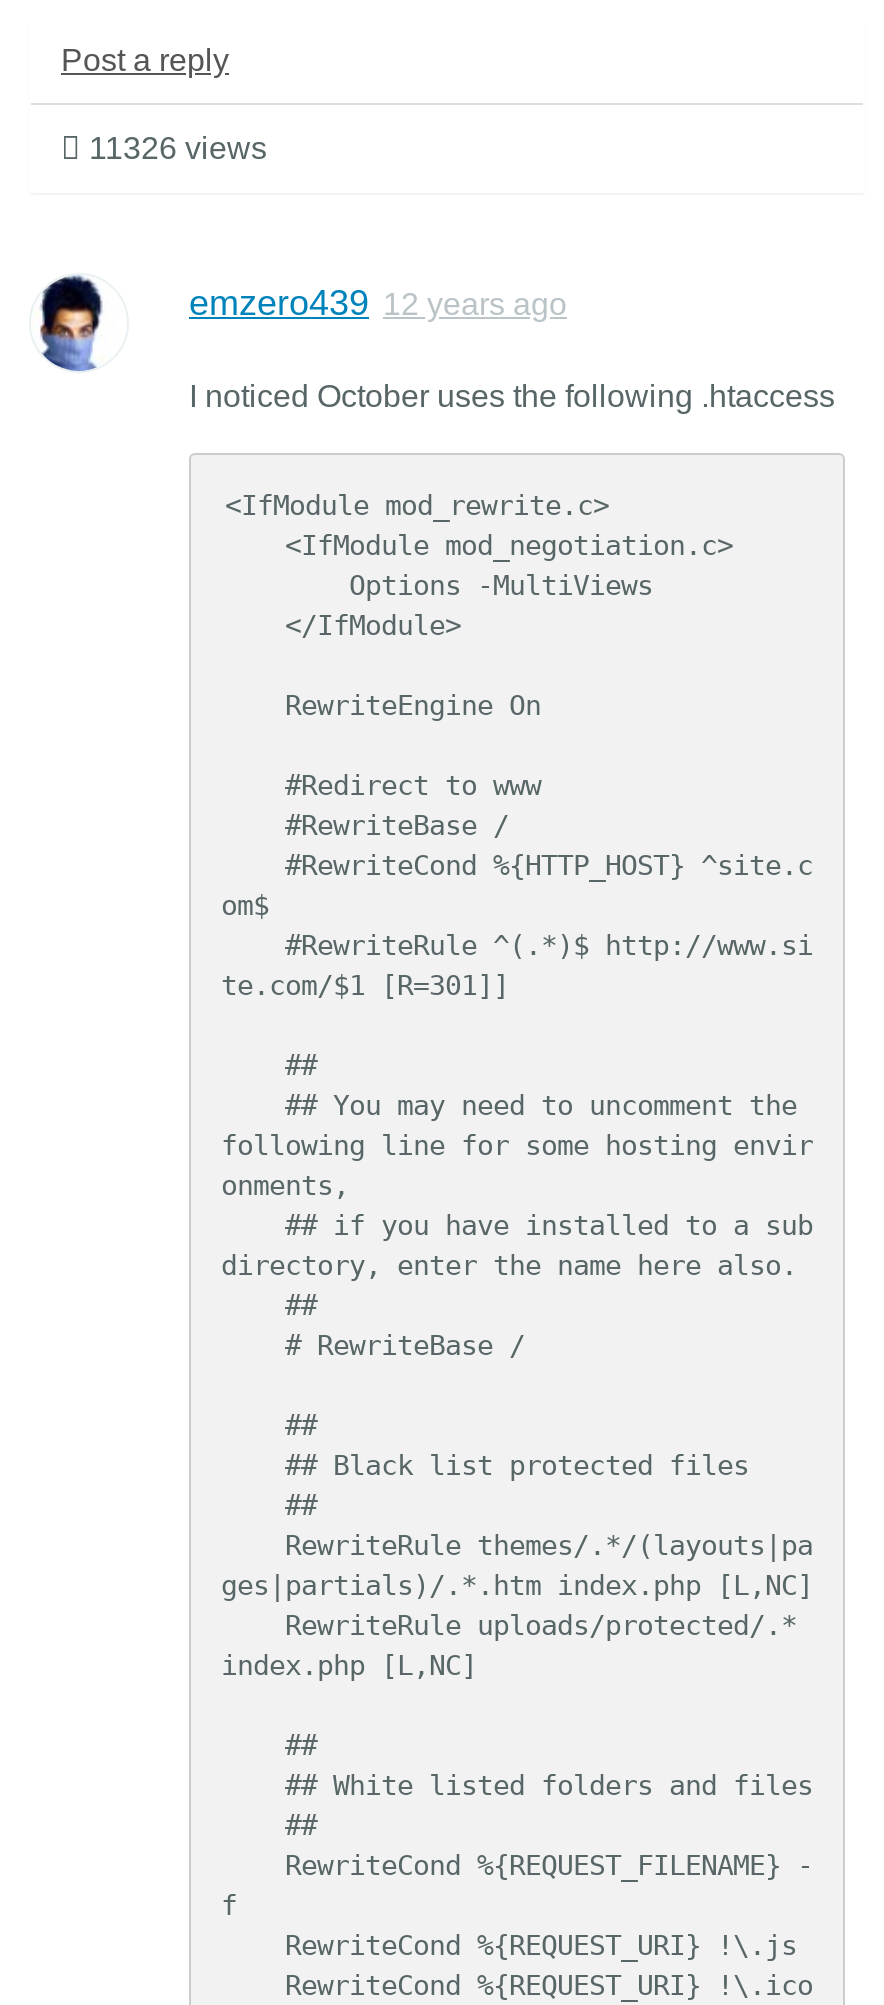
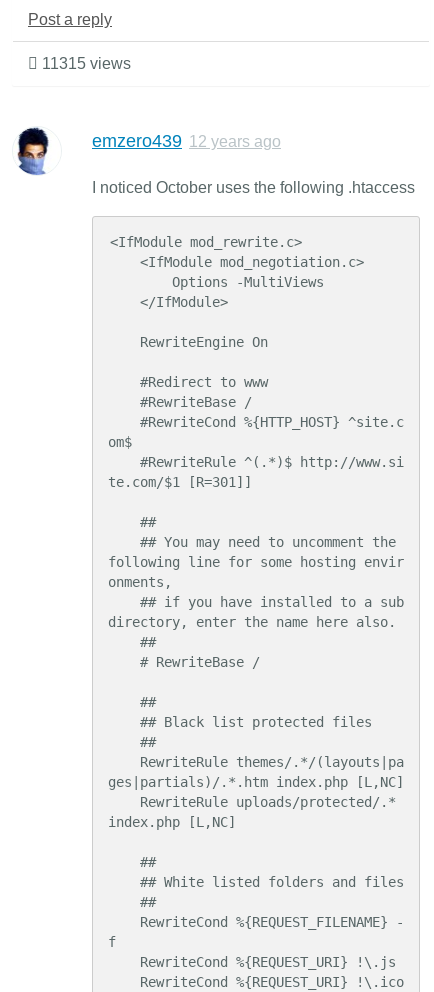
[81,131,267,165] 11326 views -> [38,55,131,72] 11315 views

